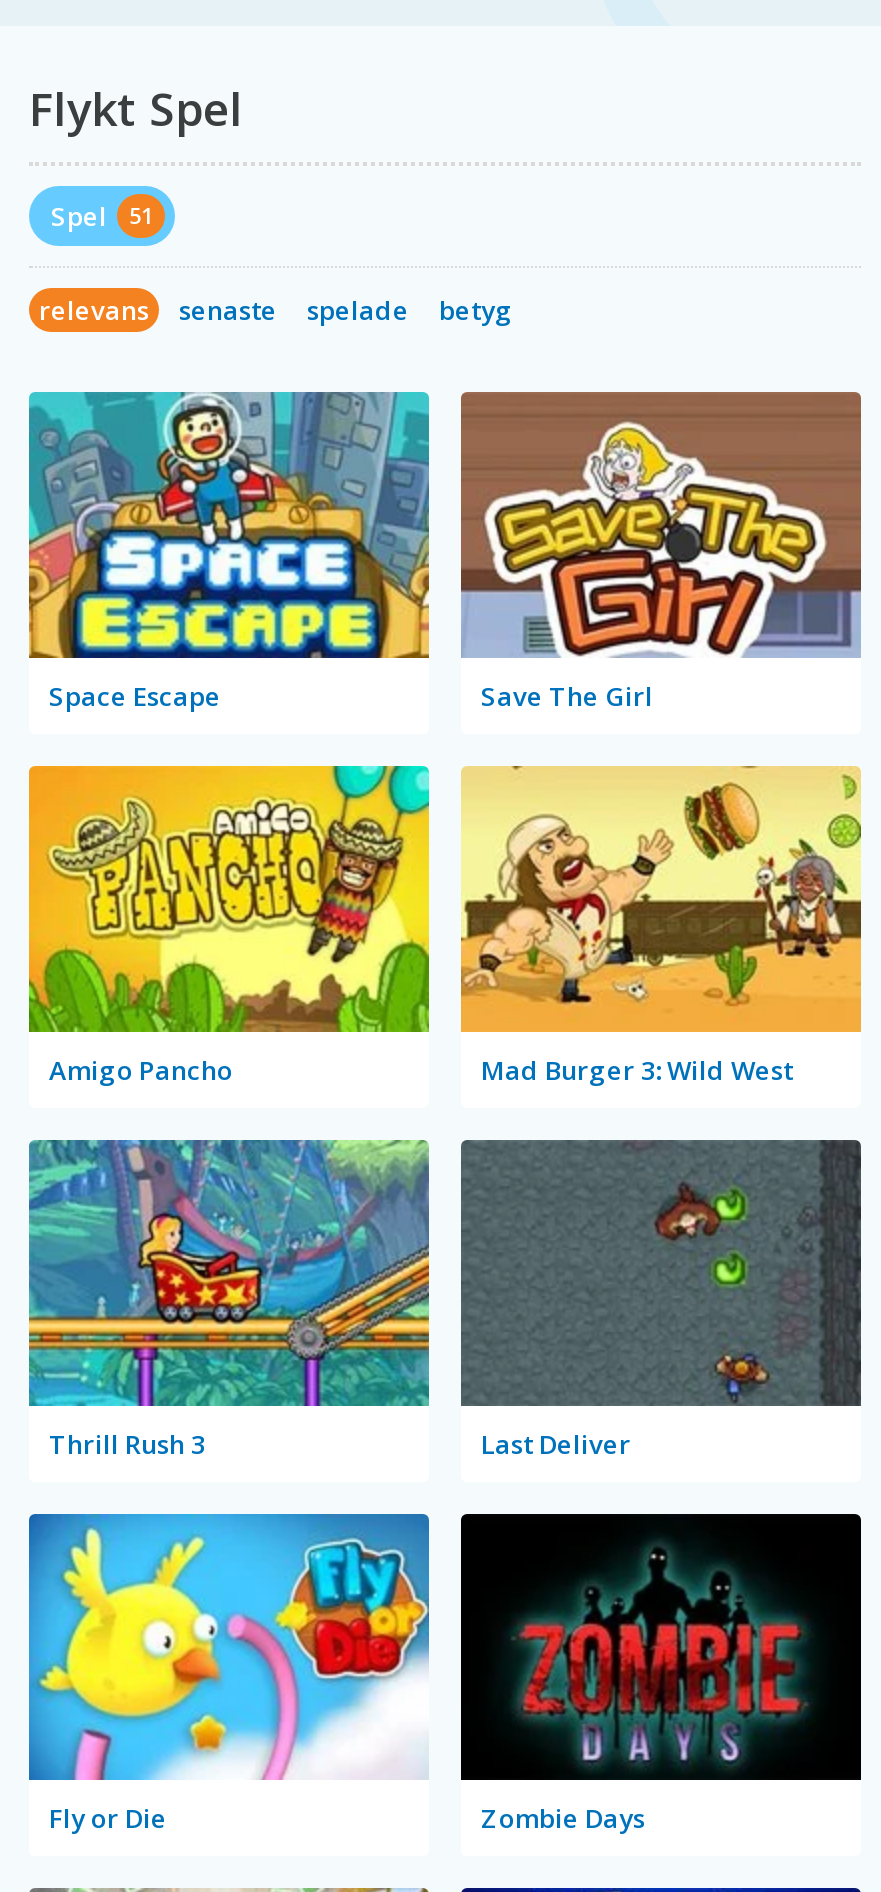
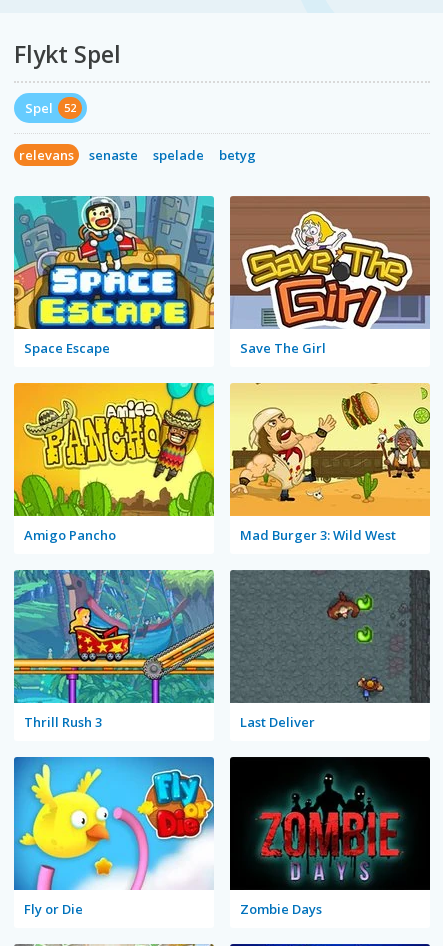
[51,198,153,234] Spel 51 -> [25,99,76,117] Spel 52

